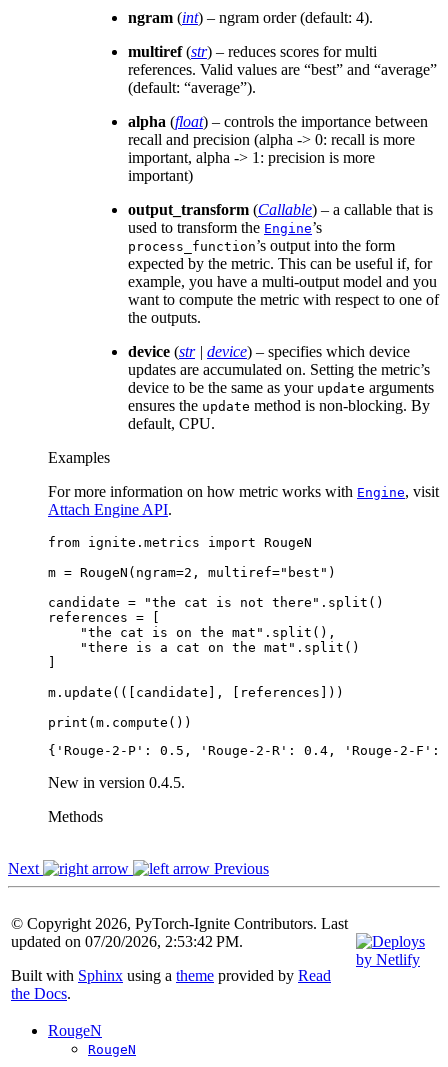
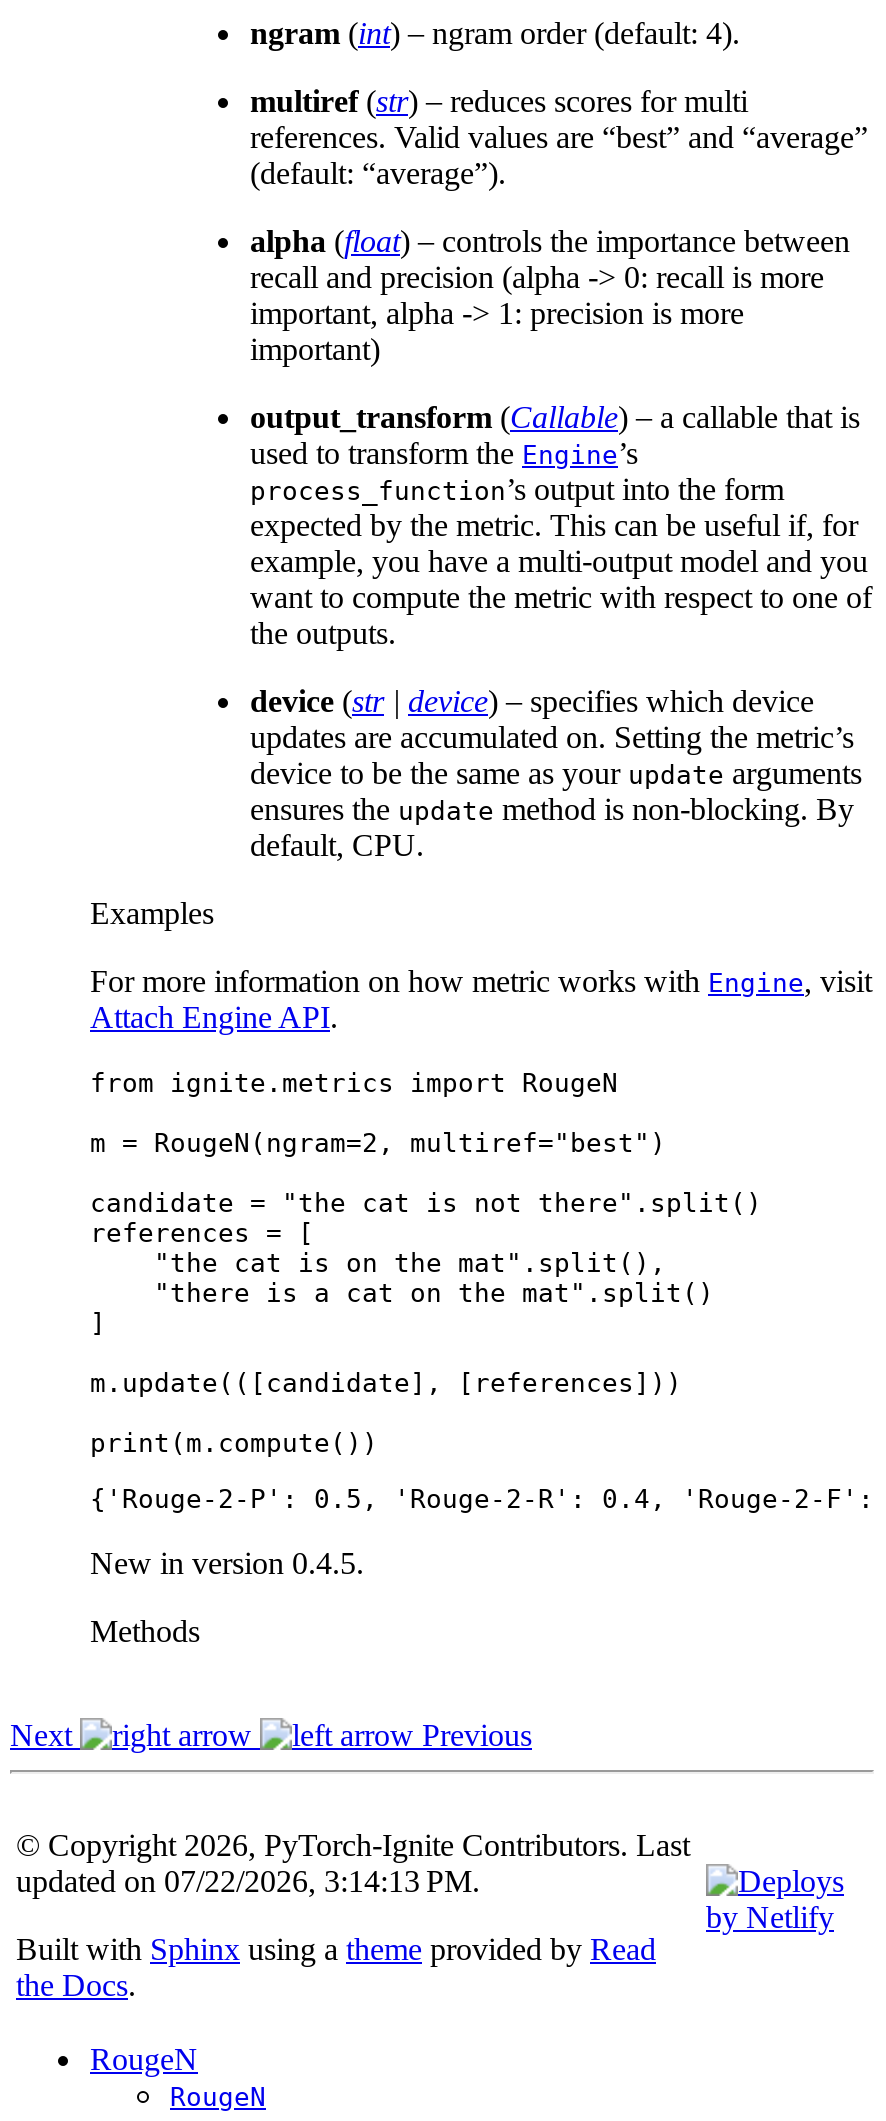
[11,932,243,949] updated on 07/20/2026, 2:53:42 PM. -> [16,1863,480,1897] updated on 07/22/2026, 3:14:13 PM.

